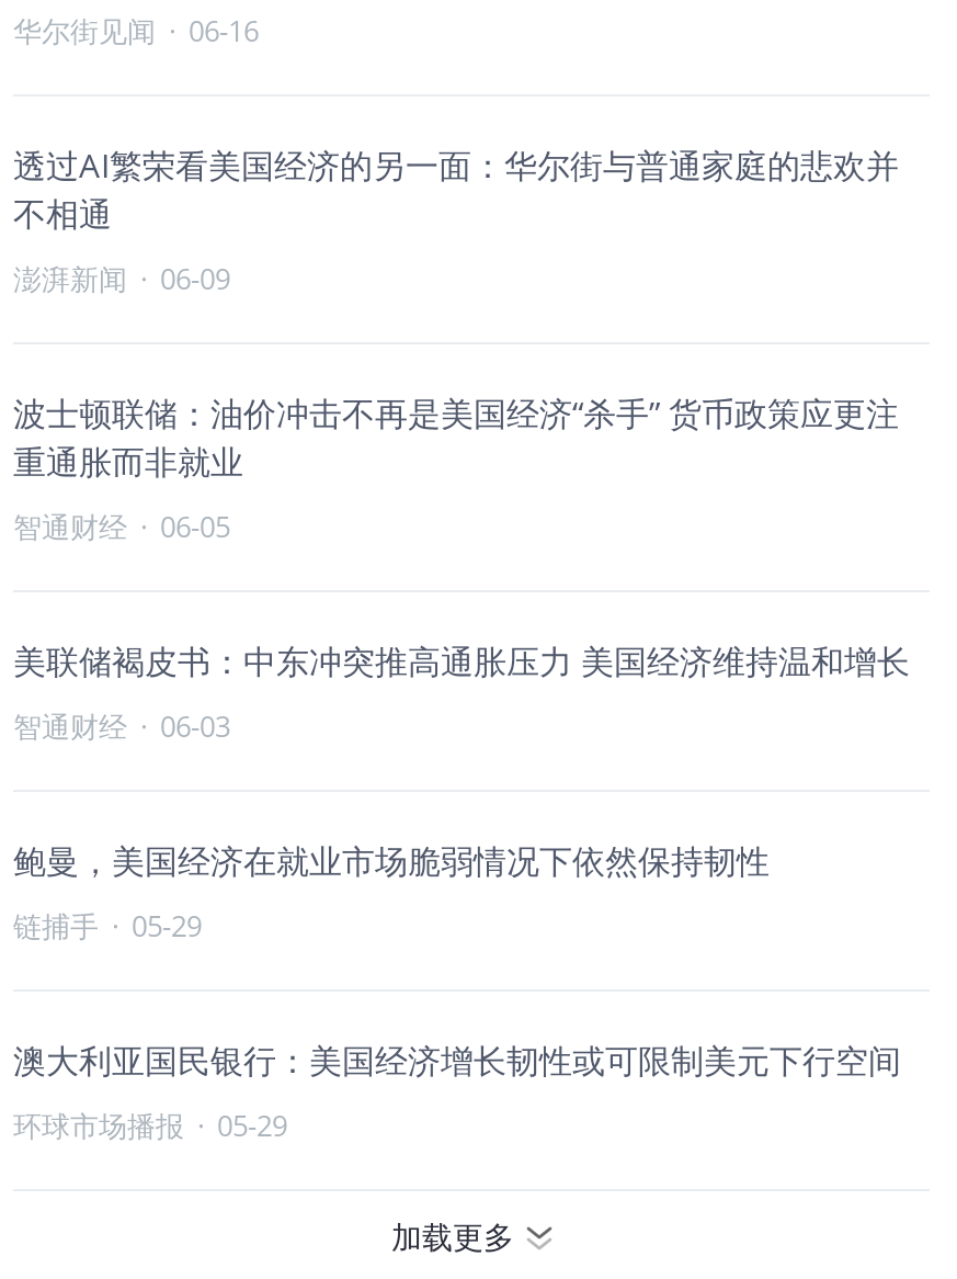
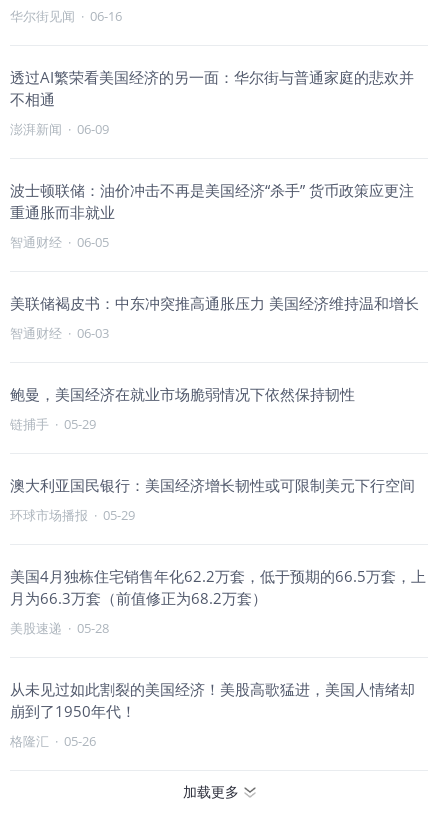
none -> [10,566,426,750] 美国4月独栋住宅销售年化62.2万套，低于预期的66.5万套，上 | 月为66.3万套（前值修正为68.2万套） | 美股速递· 05-28 | 从未见过如此割裂的美国经济！美股高歌猛进，美国人情绪却 | 崩到了1950年代！ | 格隆汇· 05-26

